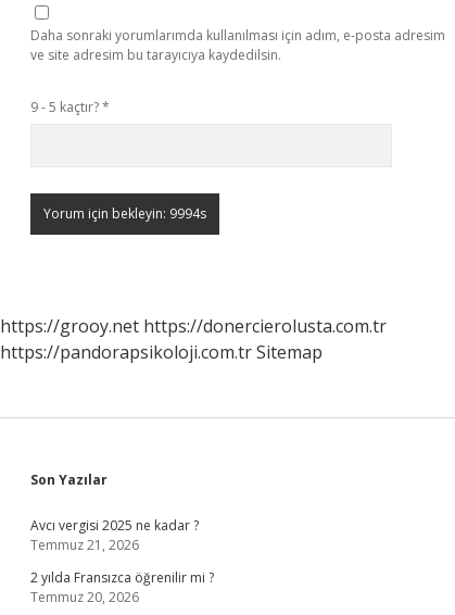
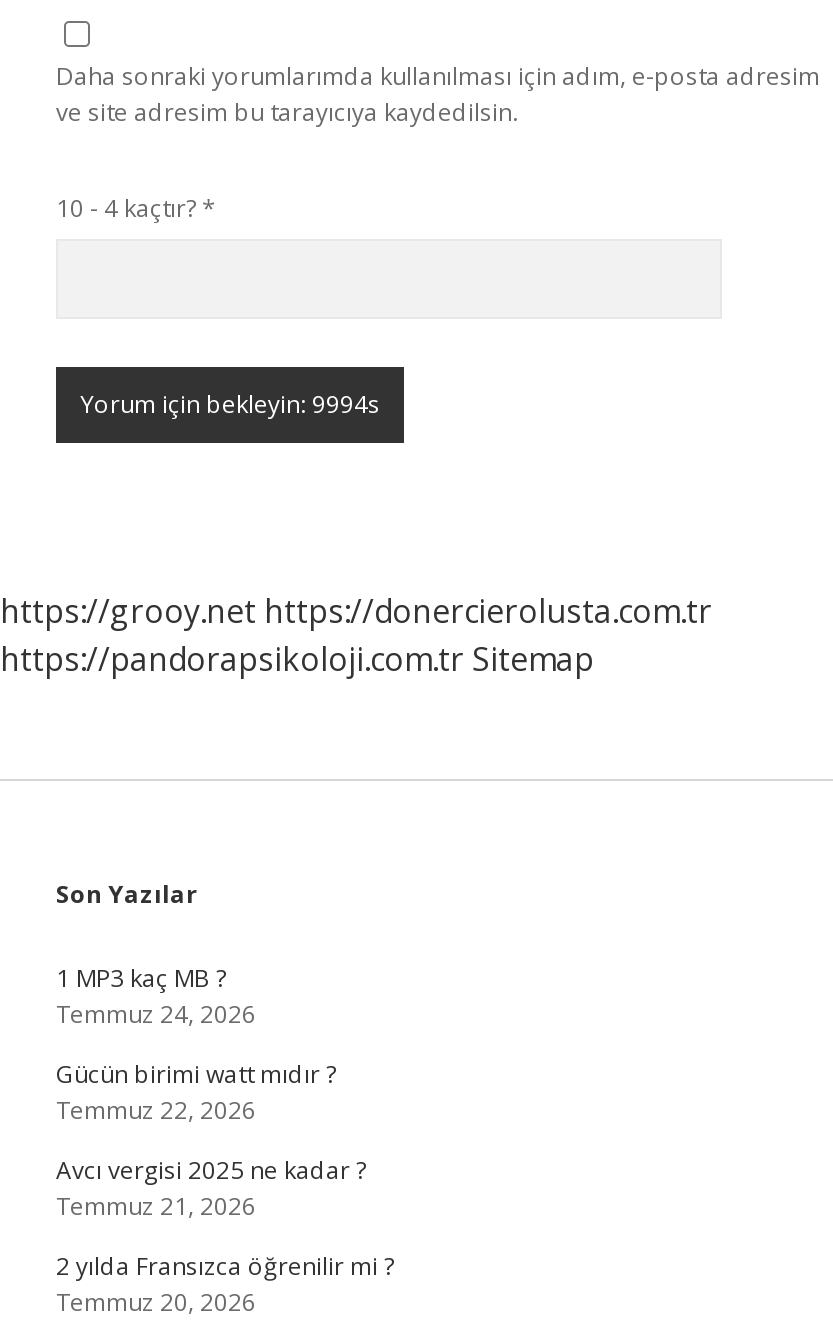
[30,98,110,116] 9 - 5 kaçtır? * -> [56,191,216,225] 10 - 4 kaçtır? *
none -> [56,961,336,1127] 1 MP3 kaç MB ? | Temmuz 24, 2026 | Gücün birimi watt mıdır ? | Temmuz 22, 2026

